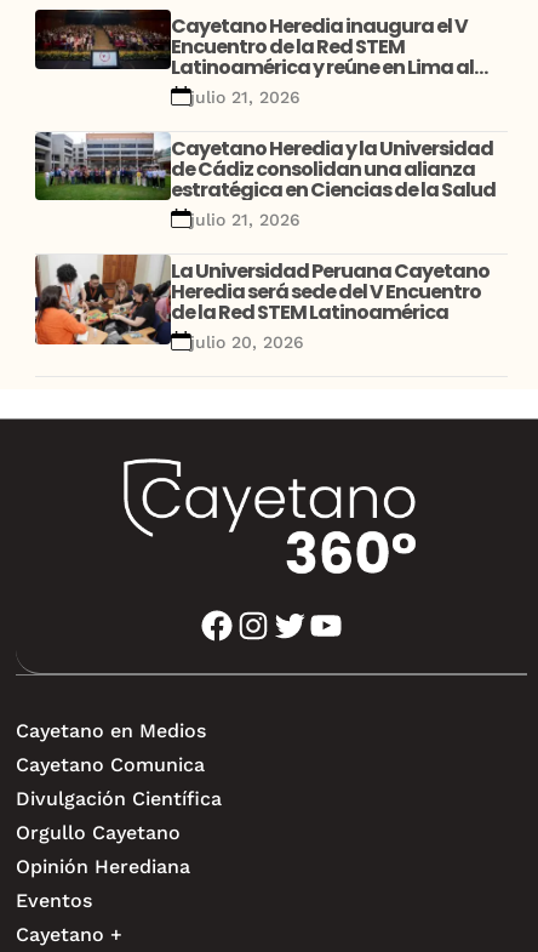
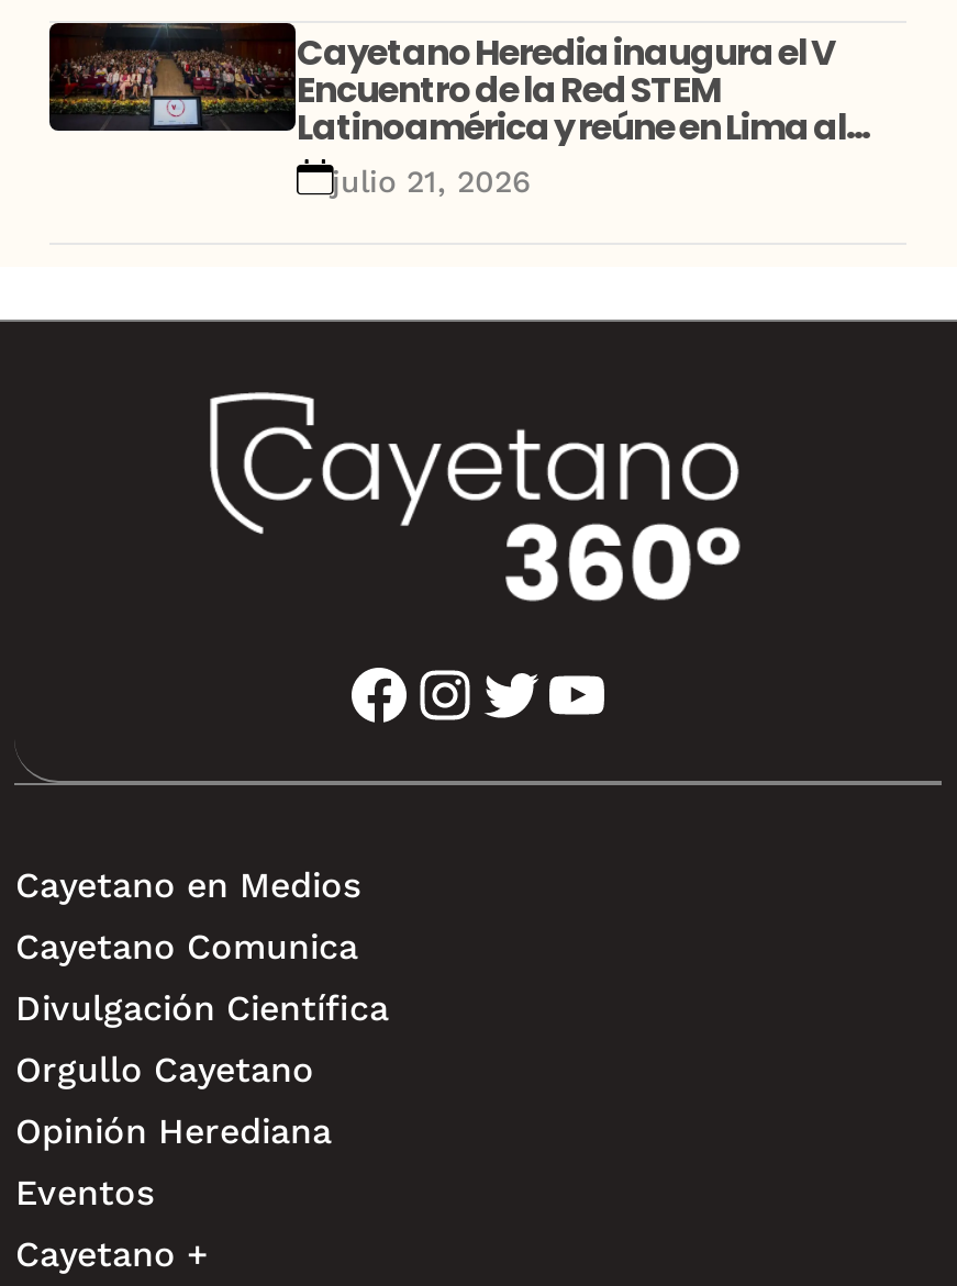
[34,131,496,351] [image] | Cayetano Heredia y la Universidad | de Cádiz consolidan una alianza | estratégica en Ciencias de la Salud | julio 21, 2026 | La Universidad Peruana Cayetano | Heredia será sede del V Encuentro | de la Red STEM Latinoamérica | julio 20, 2026 -> none
[34,253,173,352] [image] -> none

